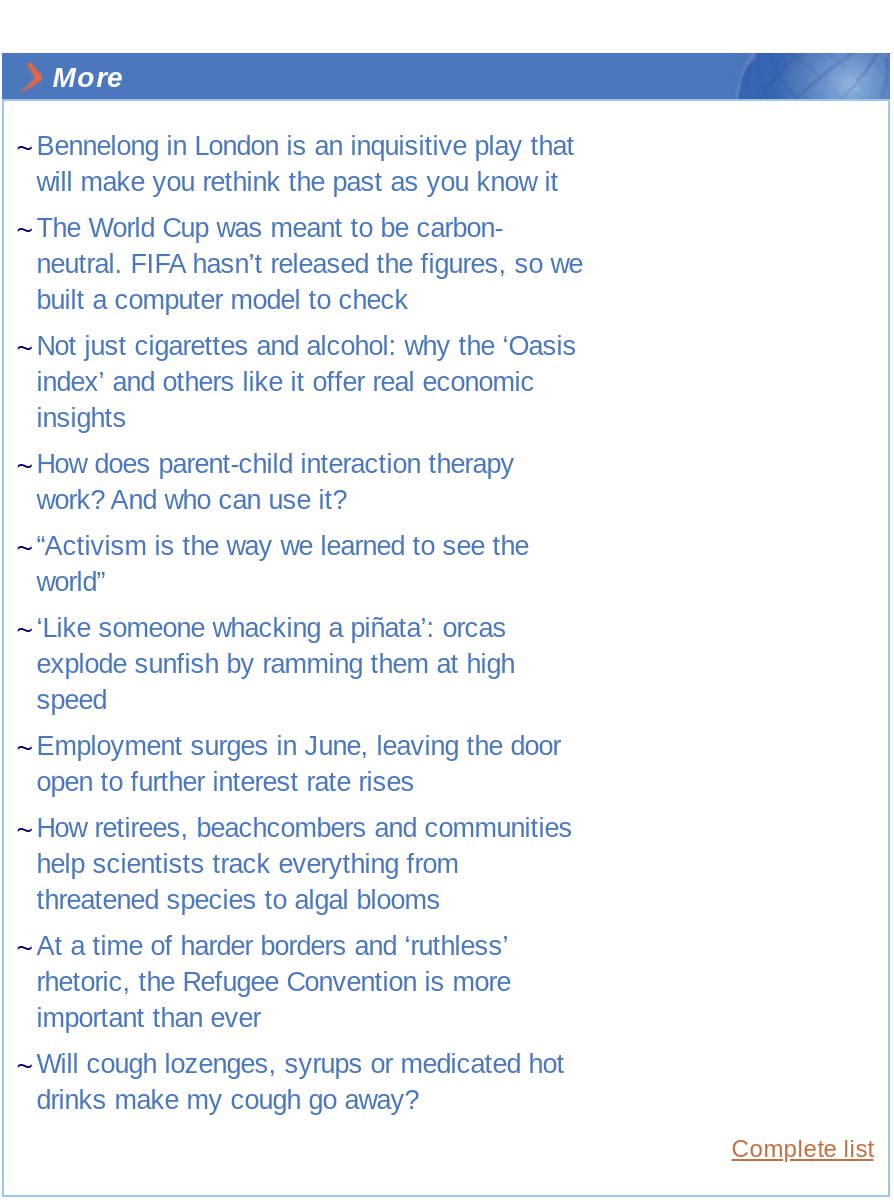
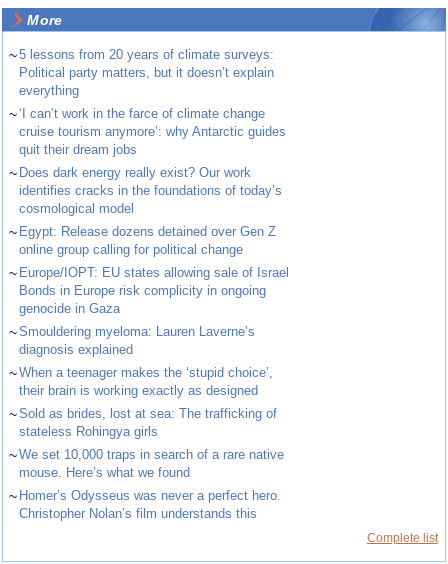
[16,130,574,196] ~ Bennelong in London is an inquisitive play that | will make you rethink the past as you know it -> [9,47,274,98] ~ 5 lessons from 20 years of climate surveys: | Political party matters, but it doesn’t explain | everything
[16,212,582,314] ~ The World Cup was meant to be carbon- | neutral. FIFA hasn’t released the figures, so we | built a computer model to check -> [9,106,286,157] ~ ‘I can’t work in the farce of climate change | cruise tourism anymore’: why Antarctic guides | quit their dream jobs
[16,330,576,432] ~ Not just cigarettes and alcohol: why the ‘Oasis | index’ and others like it offer real economic | insights -> [9,165,282,216] ~ Does dark energy really exist? Our work | identifies cracks in the foundations of today’s | cosmological model
[16,448,514,514] ~ How does parent-child interaction therapy | work? And who can use it? -> [9,224,276,257] ~ Egypt: Release dozens detained over Gen Z | online group calling for political change
[16,530,528,596] ~ “Activism is the way we learned to see the | world” -> [9,265,289,316] ~ Europe/IOPT: EU states allowing sale of Israel | Bonds in Europe risk complicity in ongoing | genocide in Gaza
[16,612,514,714] ~ ‘Like someone whacking a piñata’: orcas | explode sunfish by ramming them at high | speed -> [9,324,255,357] ~ Smouldering myeloma: Lauren Laverne’s | diagnosis explained
[16,730,560,796] ~ Employment surges in June, leaving the door | open to further interest rate rises -> [9,365,273,398] ~ When a teenager makes the ‘stupid choice’, | their brain is working exactly as designed
[16,812,572,914] ~ How retirees, beachcombers and communities | help scientists track everything from | threatened species to algal blooms -> [9,406,277,439] ~ Sold as brides, lost at sea: The trafficking of | stateless Rohingya girls
[16,930,510,1032] ~ At a time of harder borders and ‘ruthless’ | rhetoric, the Refugee Convention is more | important than ever -> [9,447,284,480] ~ We set 10,000 traps in search of a rare native | mouse. Here’s what we found
[16,1048,564,1114] ~ Will cough lozenges, syrups or medicated hot | drinks make my cough go away? -> [9,488,281,521] ~ Homer’s Odysseus was never a perfect hero. | Christopher Nolan’s film understands this

